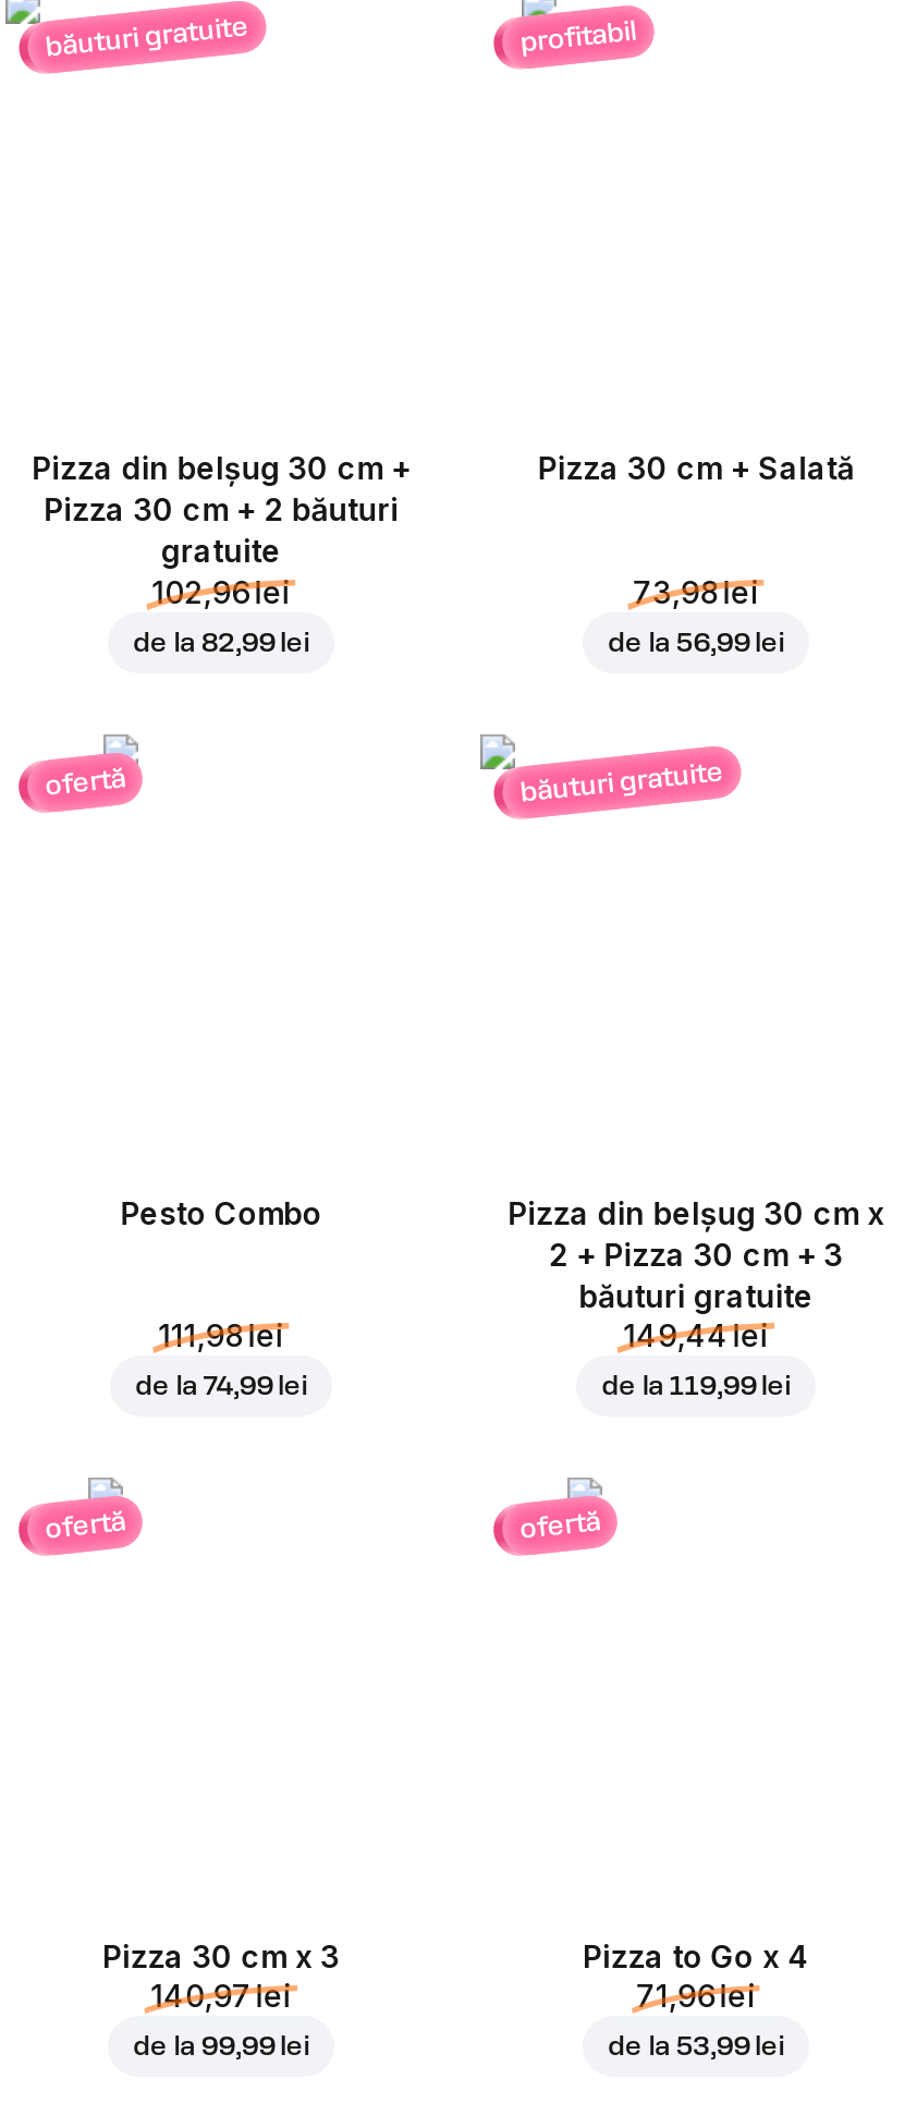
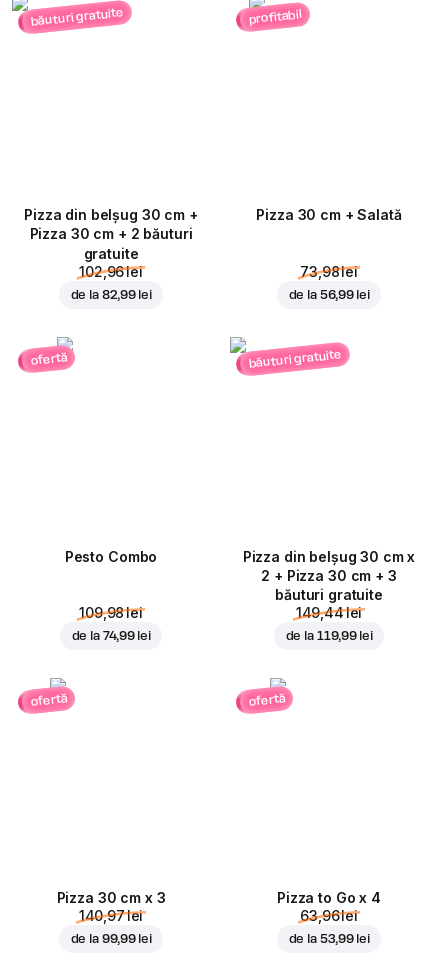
[158,1317,284,1354] 111,98 lei -> [79,604,143,621] 109,98 lei
[636,1977,756,2015] 71,96 lei -> [300,907,358,924] 63,96 lei

